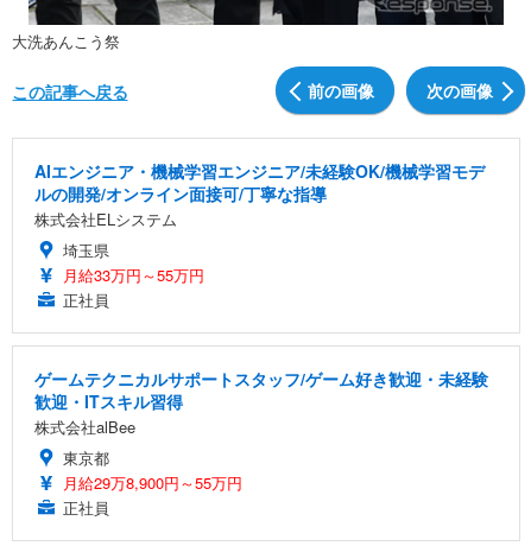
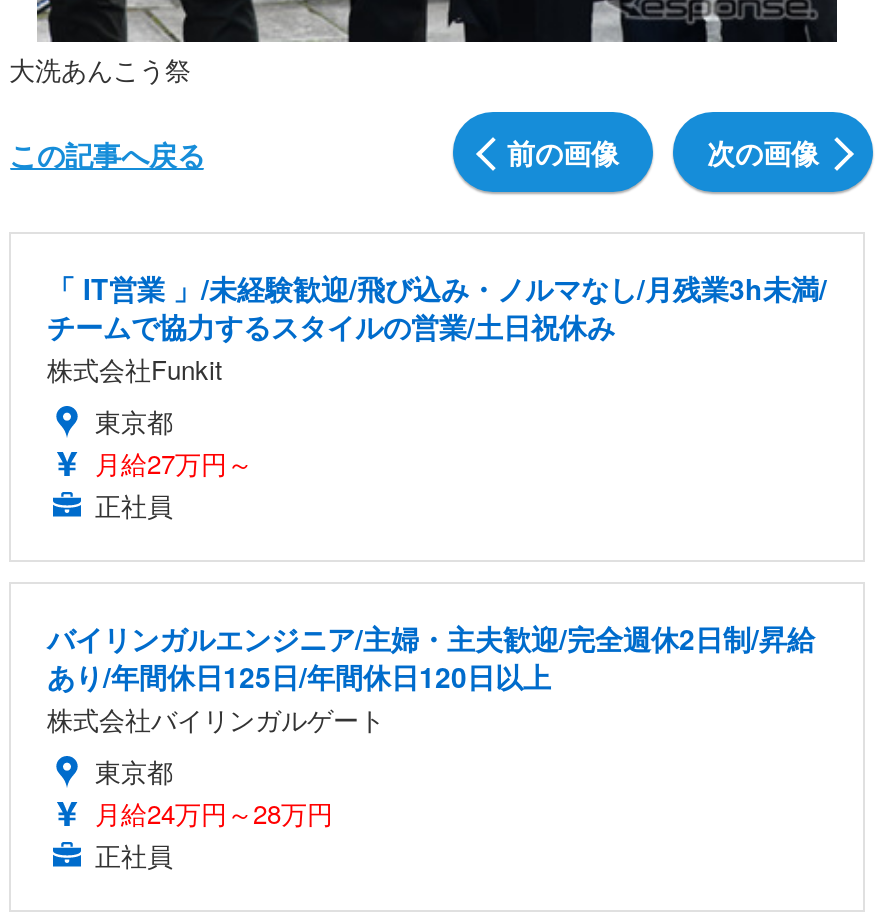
[34,159,485,286] AIエンジニア・機械学習エンジニア/未経験OK/機械学習モデ | ルの開発/オンライン面接可/丁寧な指導 | 株式会社ELシステム | 埼玉県 | 月給33万円～55万円 -> [47,268,827,482] 「 IT営業 」/未経験歓迎/飛び込み・ノルマなし/月残業3h未満/ | チームで協力するスタイルの営業/土日祝休み | 株式会社Funkit | 東京都 | 月給27万円～
[34,367,488,438] ゲームテクニカルサポートスタッフ/ゲーム好き歓迎・未経験 | 歓迎・ITスキル習得 | 株式会社alBee -> [47,618,815,738] バイリンガルエンジニア/主婦・主夫歓迎/完全週休2日制/昇給 | あり/年間休日125日/年間休日120日以上 | 株式会社バイリンガルゲート
[63,471,242,494] 月給29万8,900円～55万円 -> [95,794,333,832] 月給24万円～28万円

